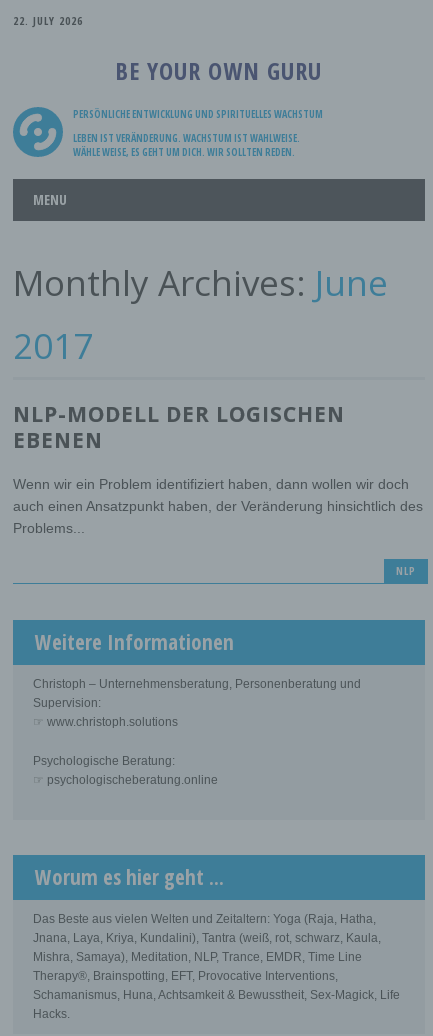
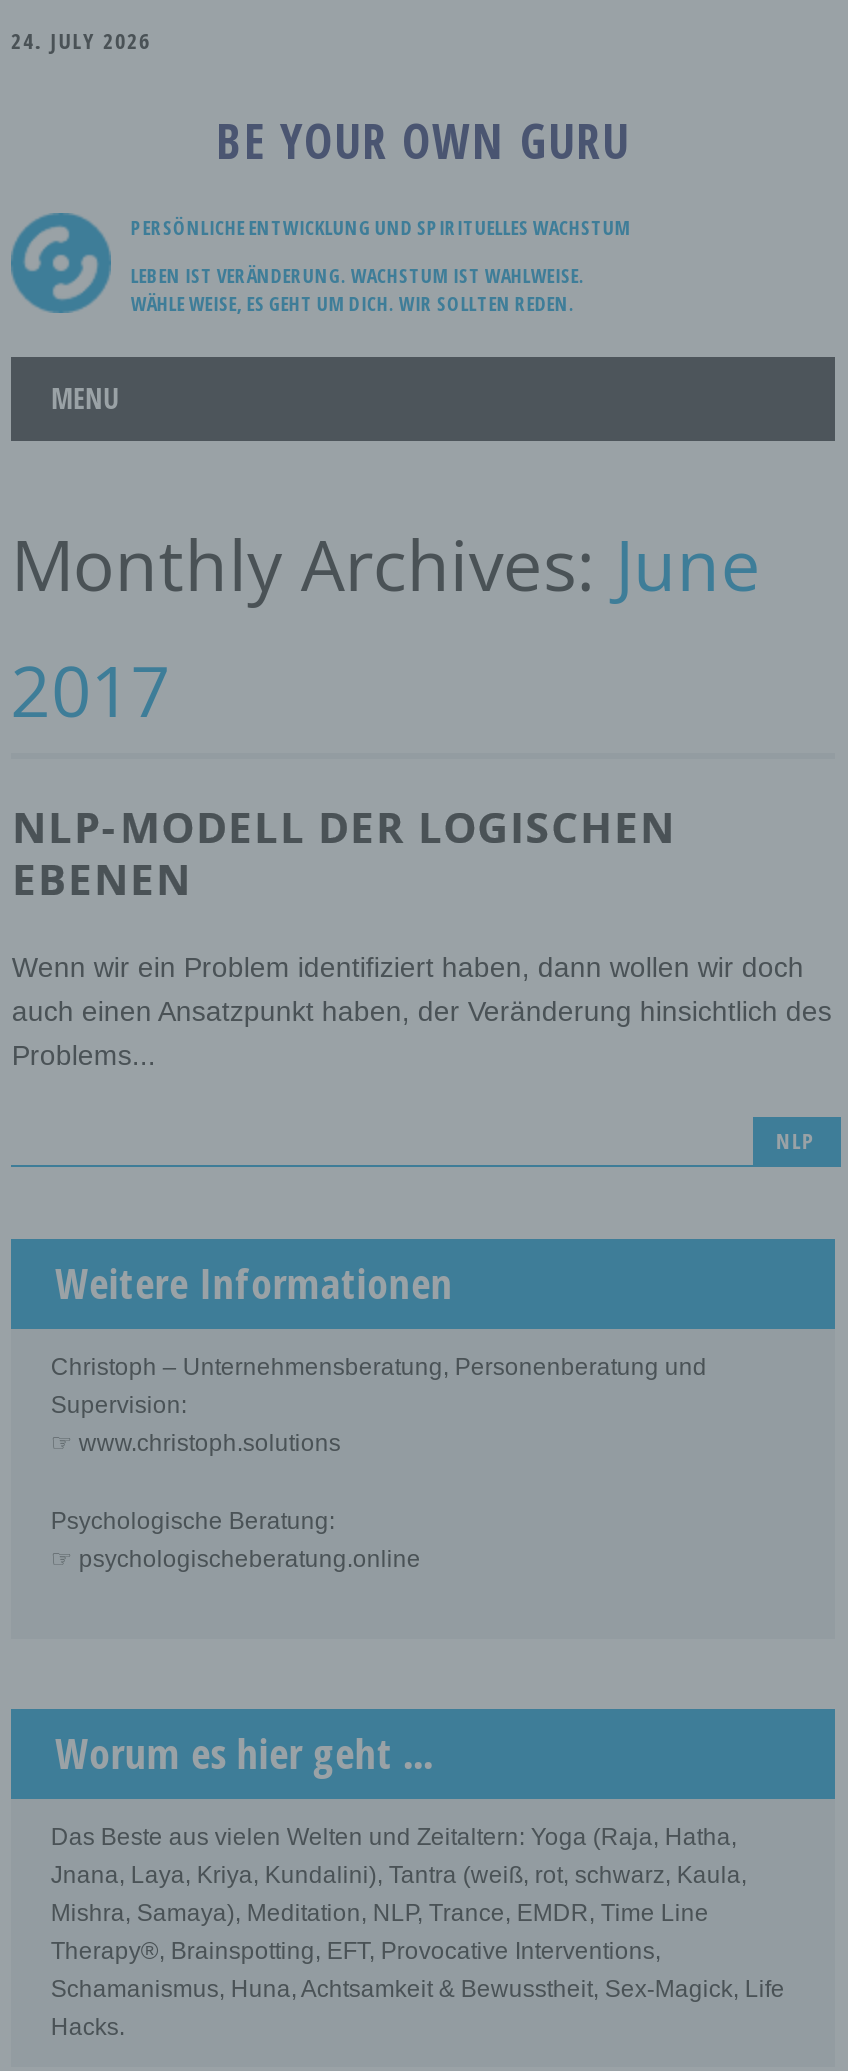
[13,13,83,28] 22. JULY 2026 -> [11,25,151,55] 24. JULY 2026

